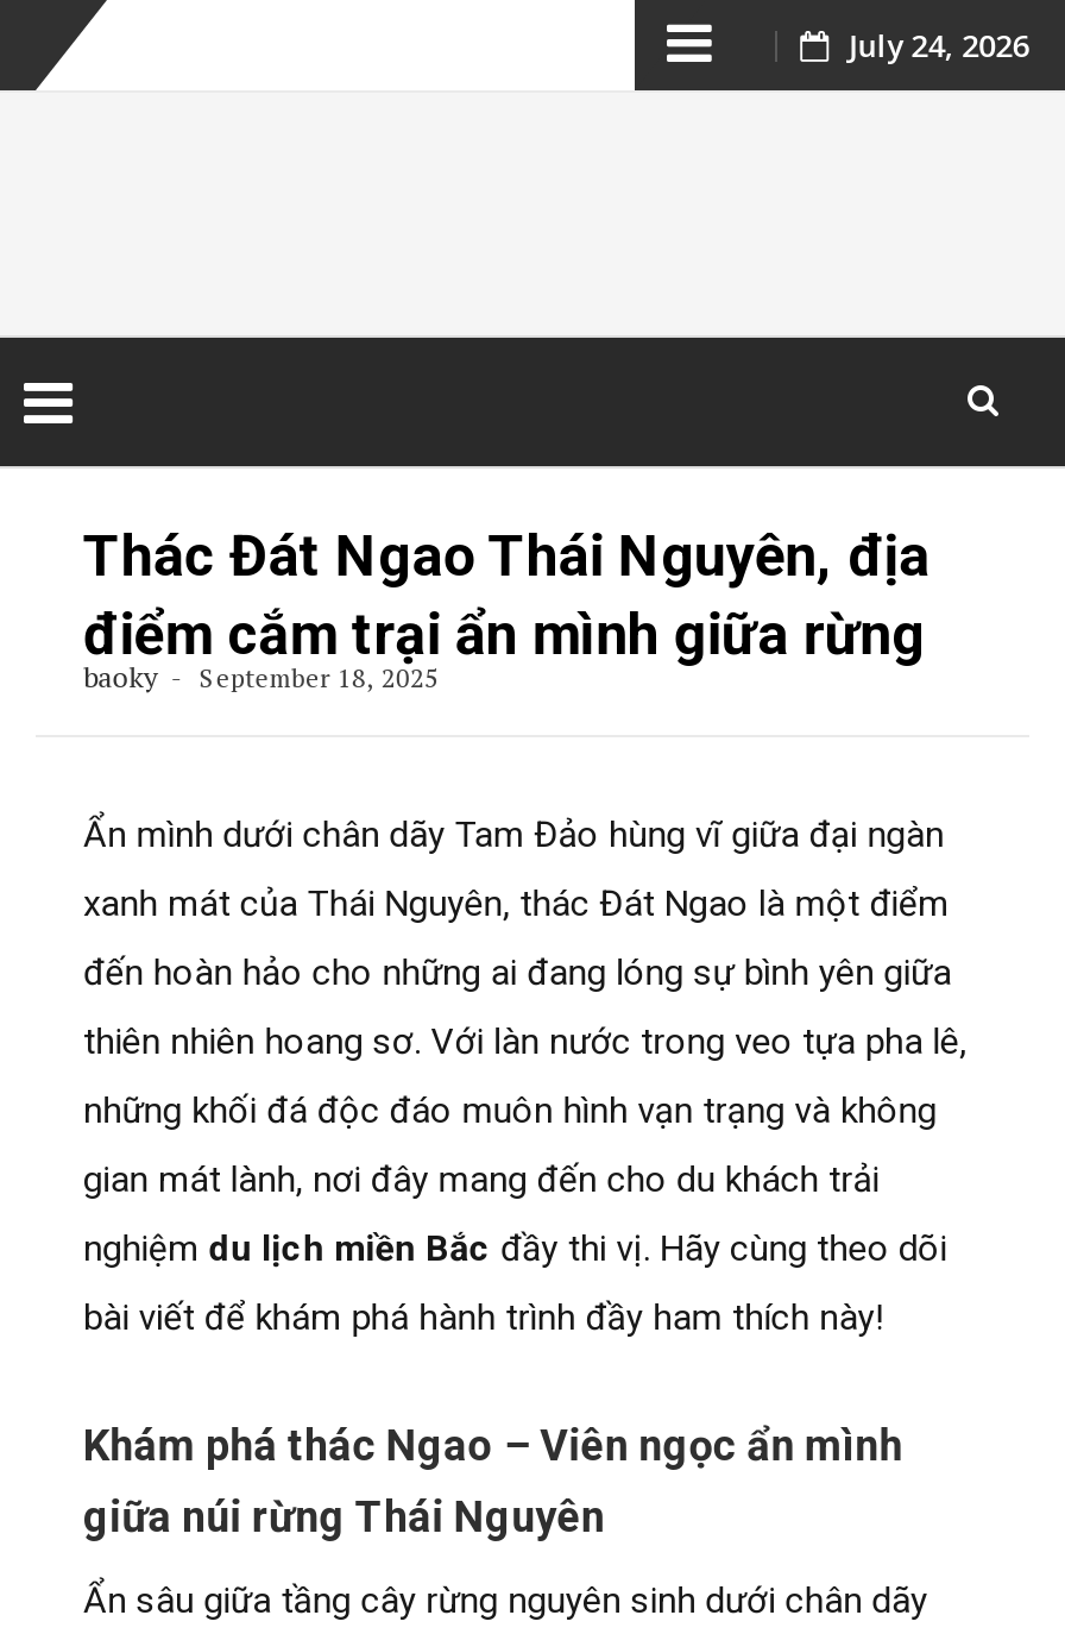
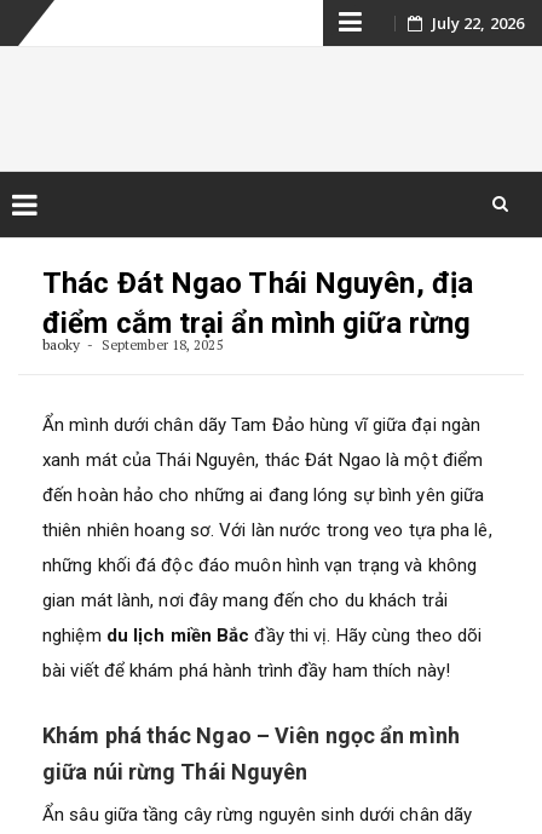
[848,24,1029,67] July 24, 2026 -> [432,12,524,34] July 22, 2026

